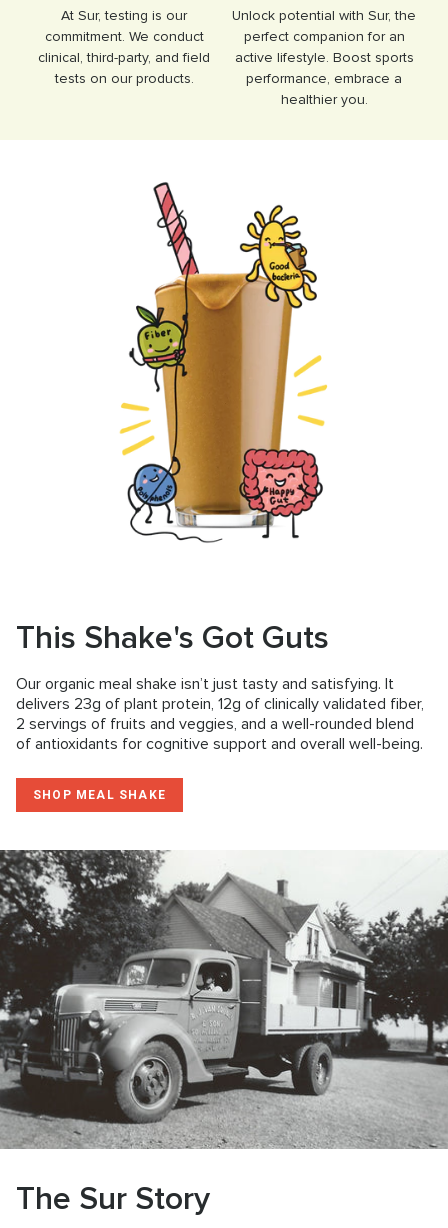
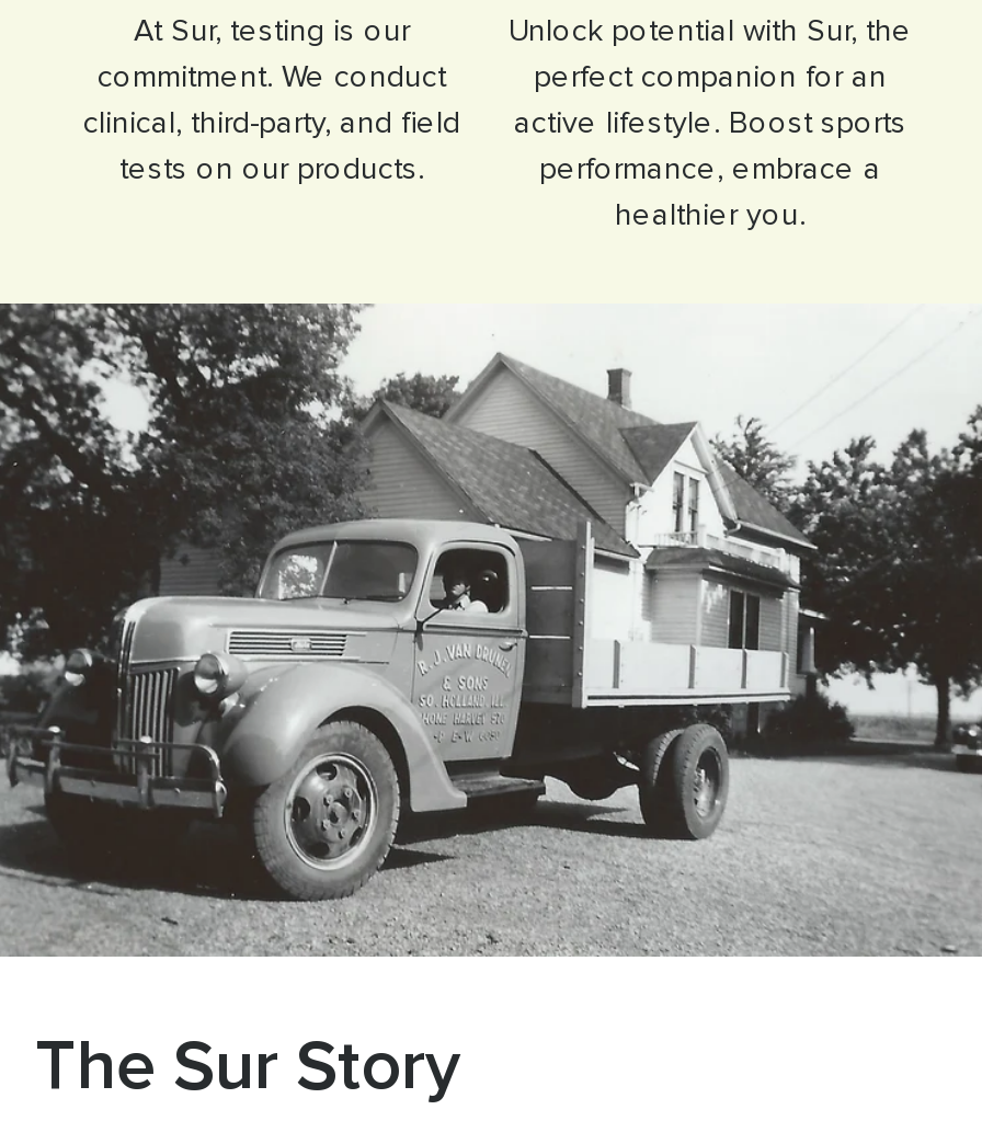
[120,182,328,543] [image] -> none
[16,619,424,802] This Shake's Got Guts | Our organic meal shake isn’t just tasty and satisfying. It | delivers 23g of plant protein, 12g of clinically validated fiber, | 2 servings of fruits and veggies, and a well-rounded blend | of antioxidants for cognitive support and overall well-being. | SHOP MEAL SHAKE -> none

